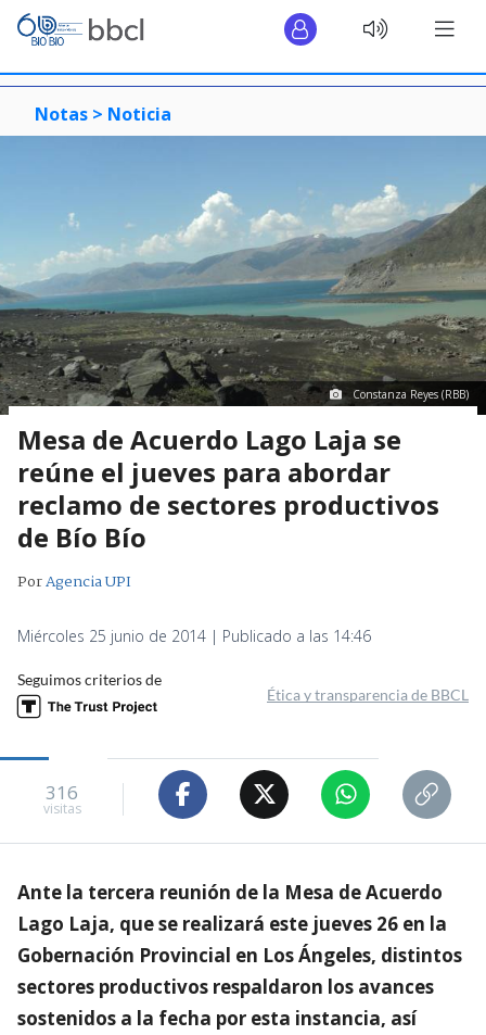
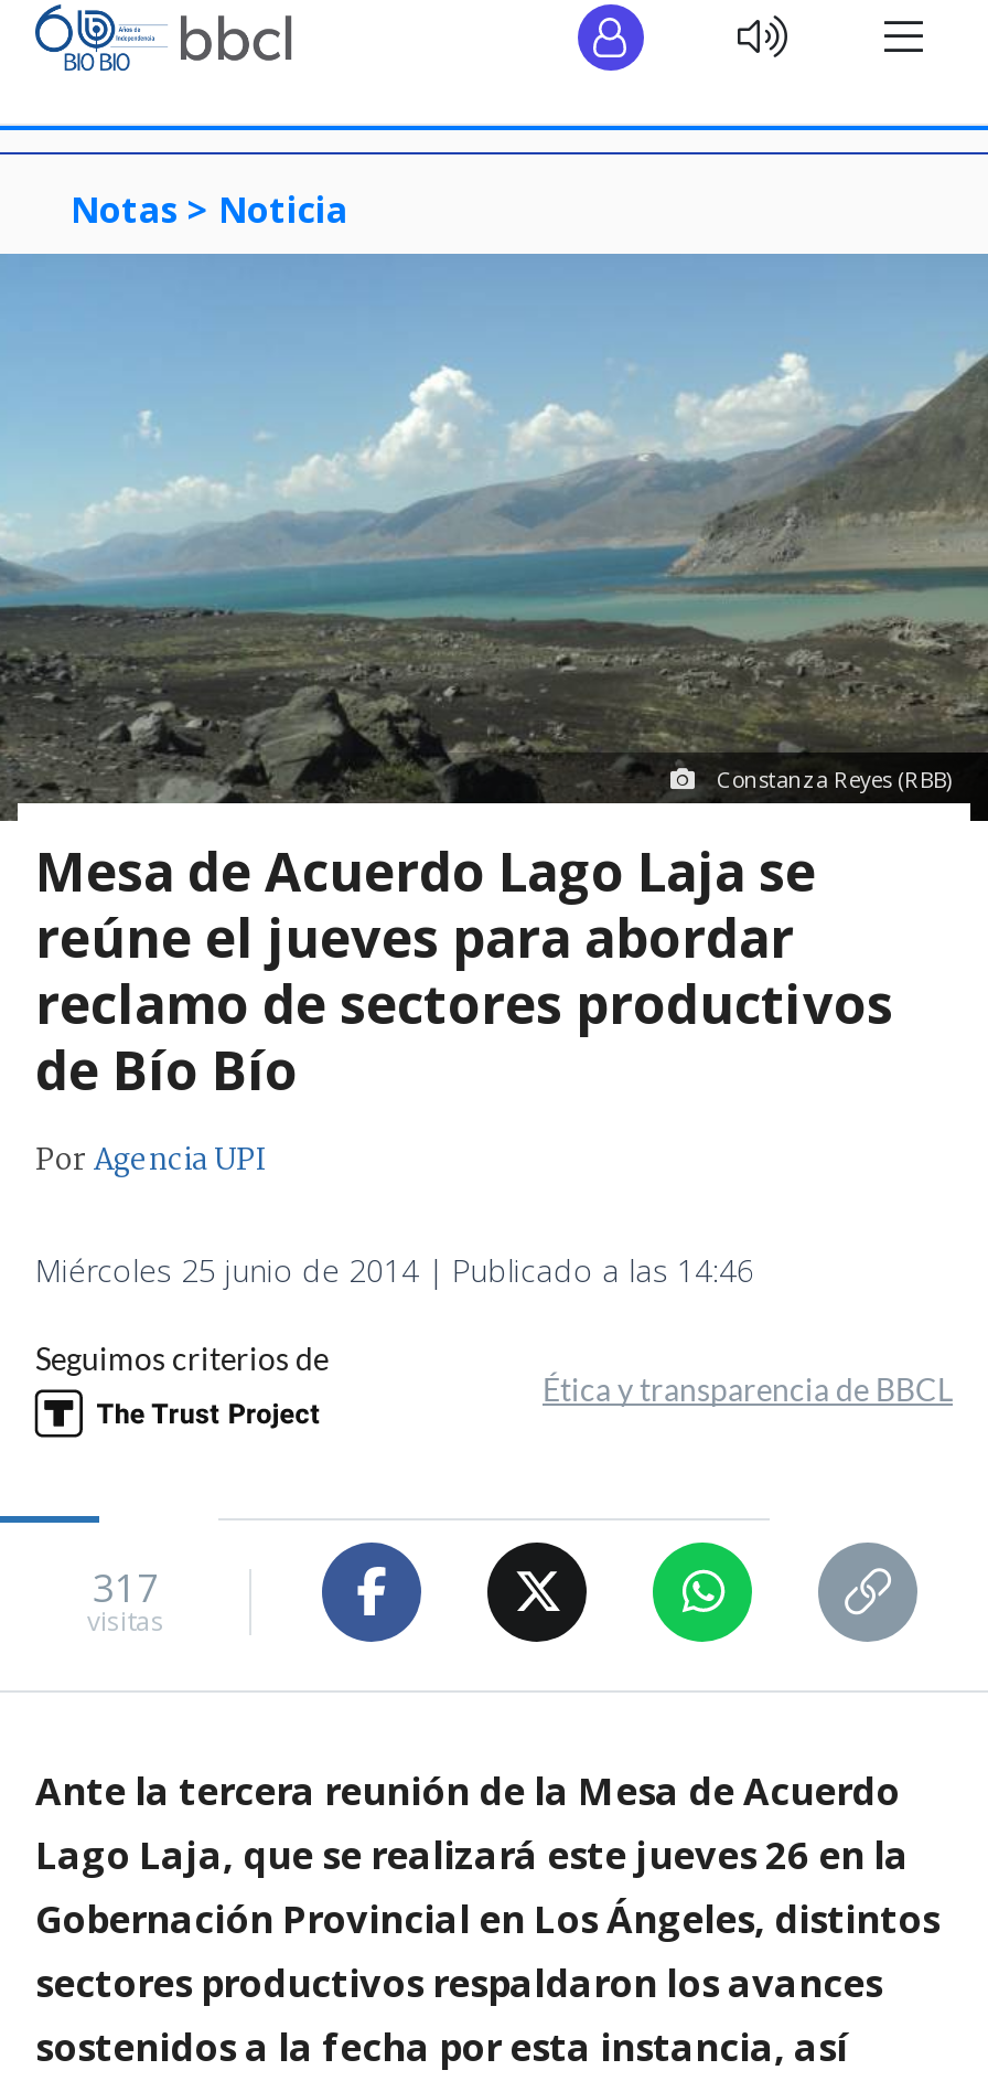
[46,780,78,805] 316 -> [93,1563,159,1614] 317

